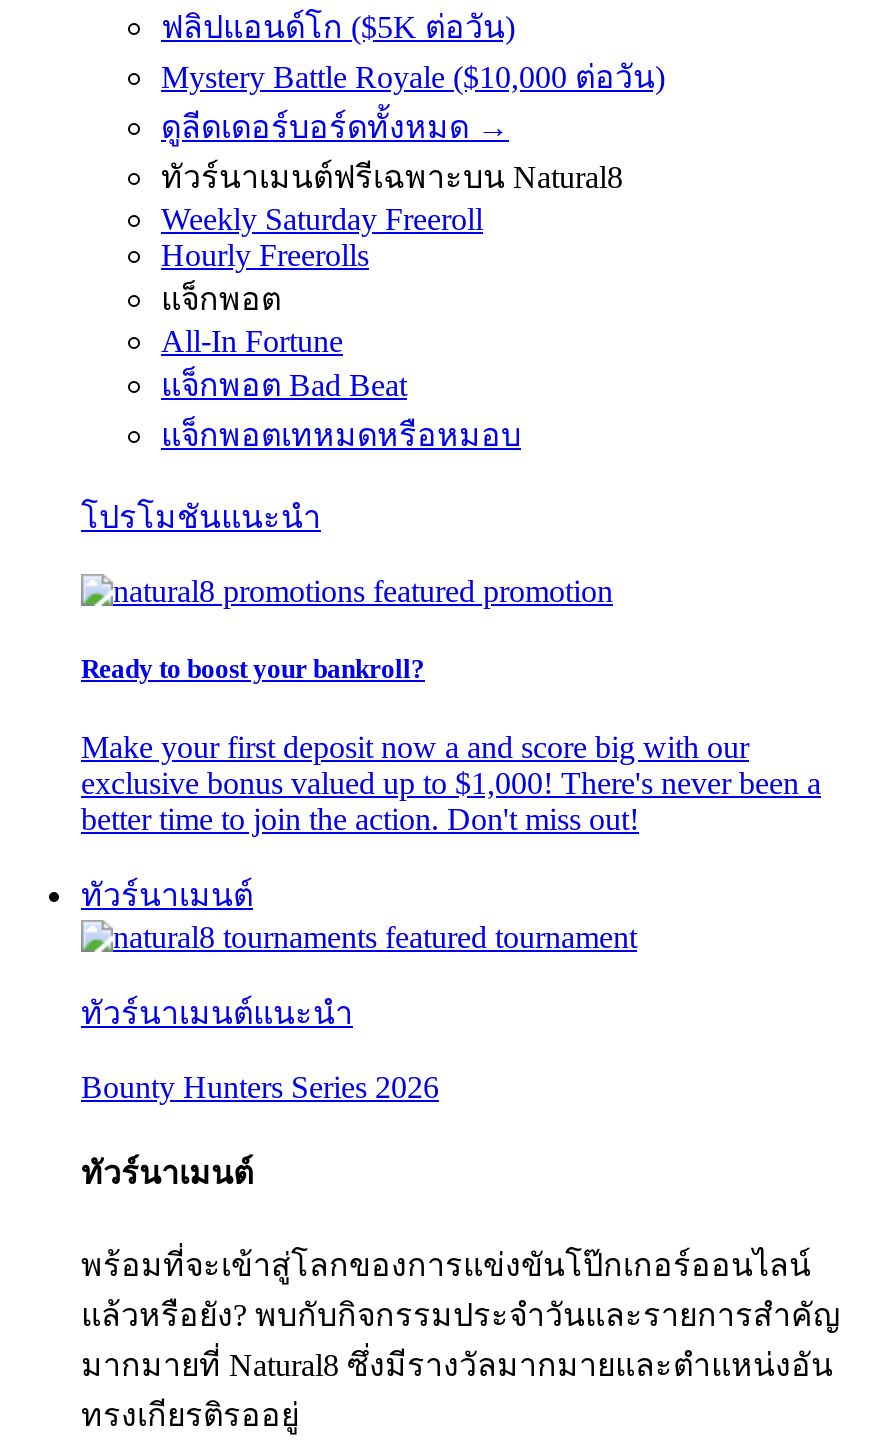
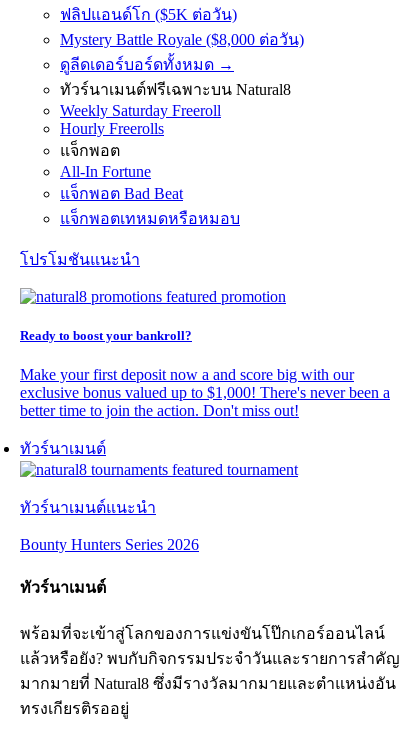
[161,59,665,93] Mystery Battle Royale ($10,000 ต่อวัน) -> [60,30,304,47] Mystery Battle Royale ($8,000 ต่อวัน)

